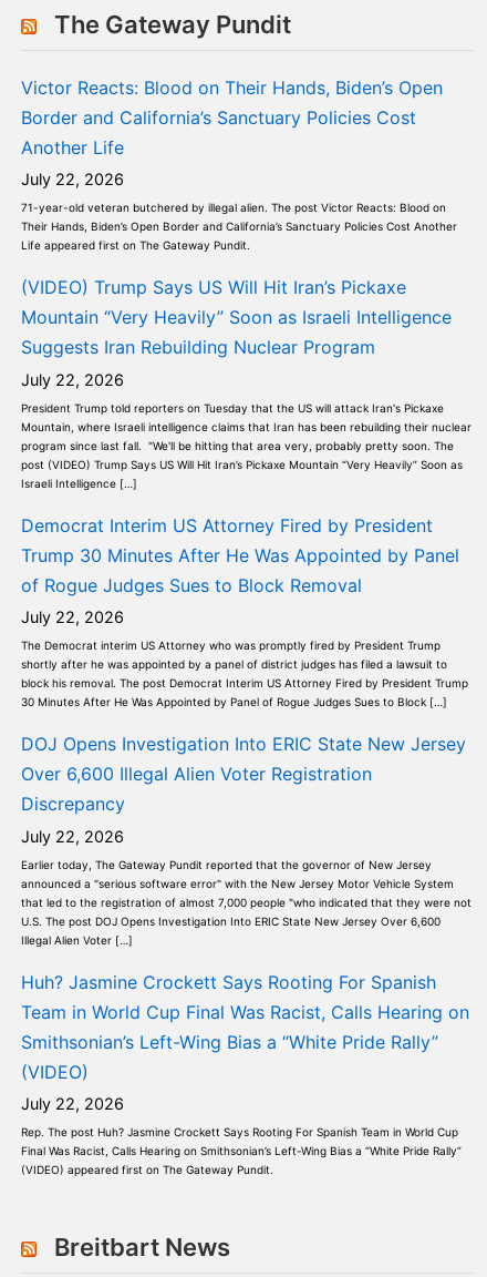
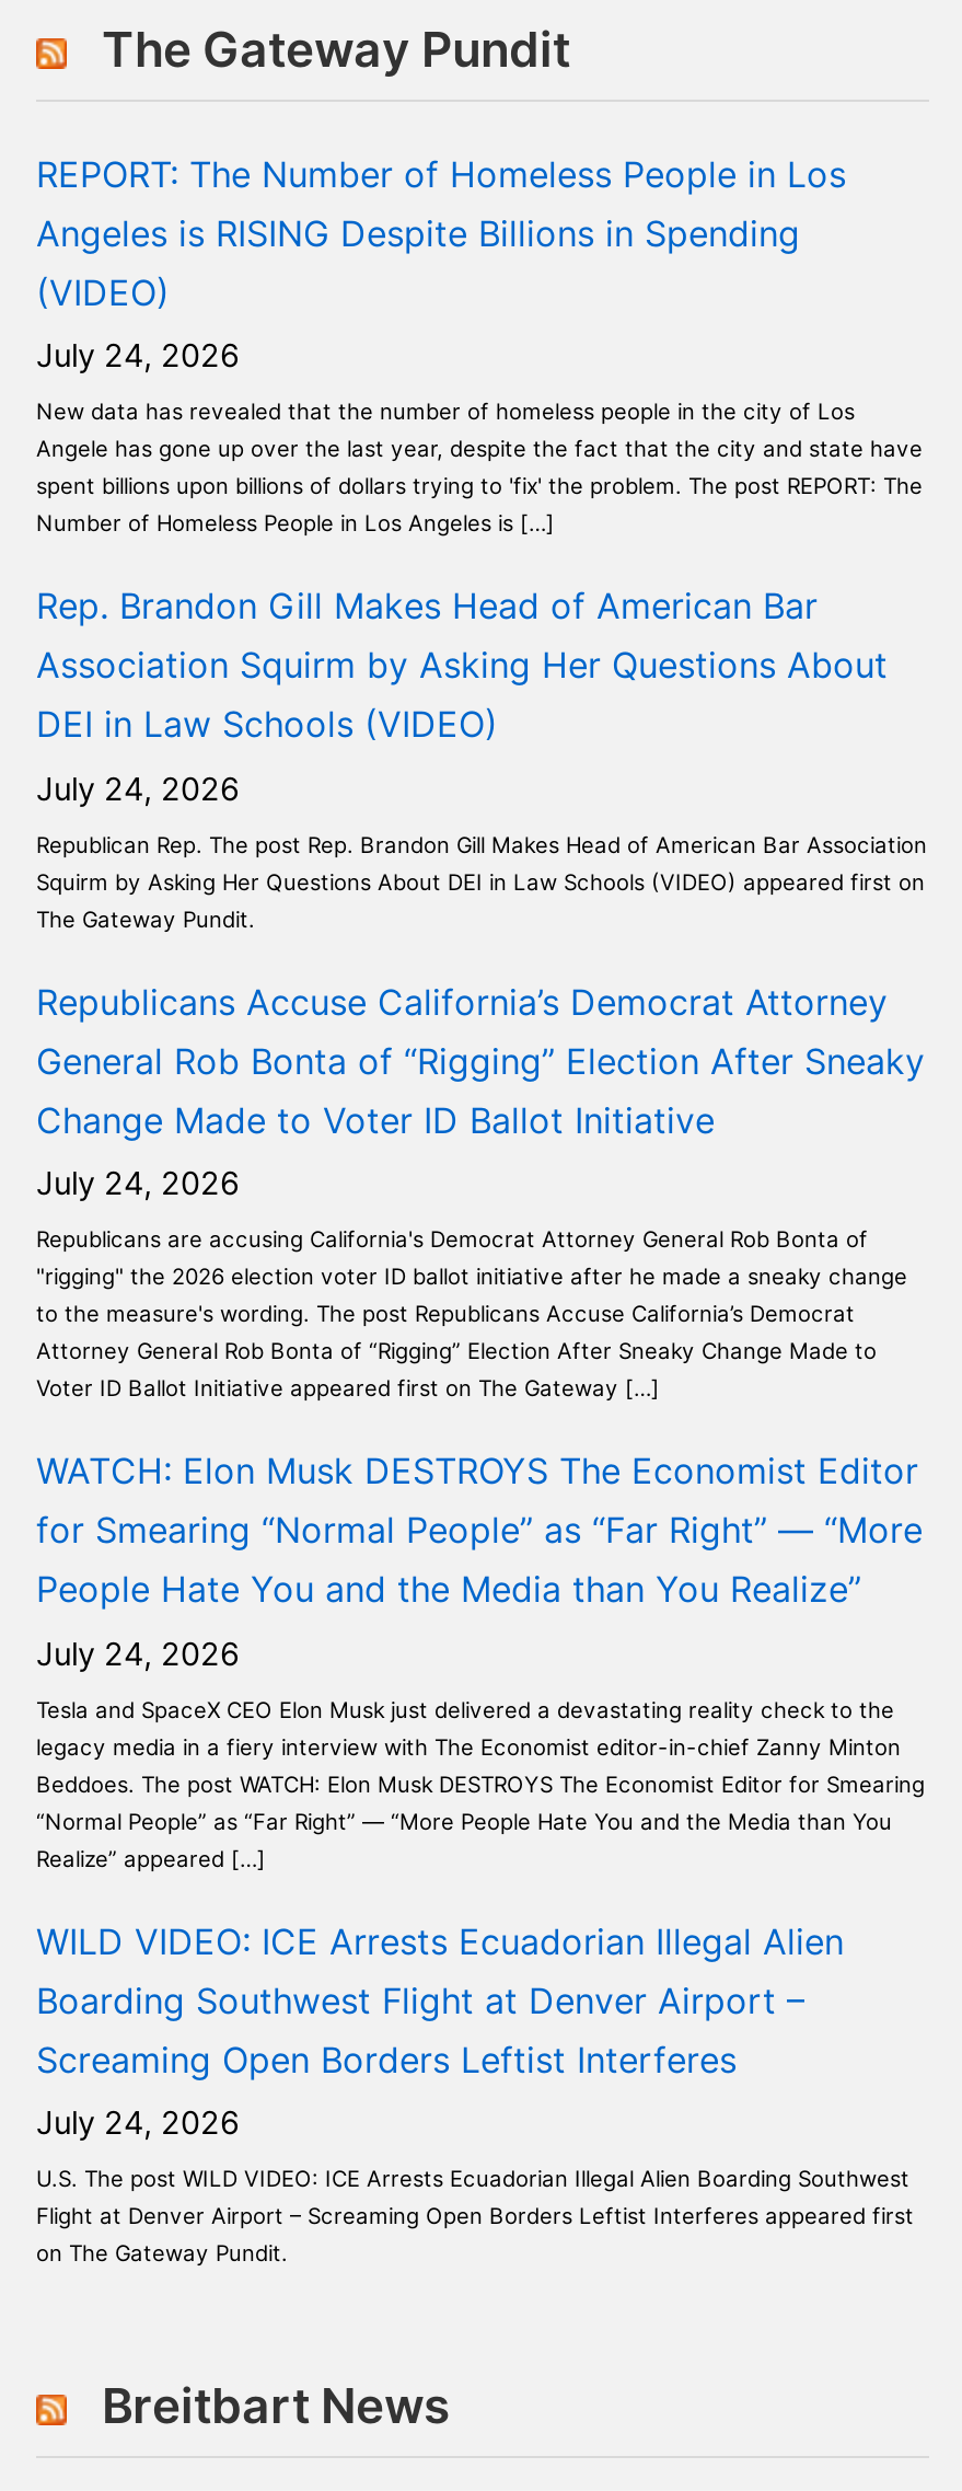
[21,76,472,1053] Victor Reacts: Blood on Their Hands, Biden’s Open | Border and California’s Sanctuary Policies Cost | Another Life | July 22, 2026 | 71-year-old veteran butchered by illegal alien. The post Victor Reacts: Blood on | Their Hands, Biden’s Open Border and California’s Sanctuary Policies Cost Another | Life appeared first on The Gateway Pundit. | (VIDEO) Trump Says US Will Hit Iran’s Pickaxe | Mountain “Very Heavily” Soon as Israeli Intelligence | Suggests Iran Rebuilding Nuclear Program | July 22, 2026 | President Trump told reporters on Tuesday that the US will attack Iran's Pickaxe | Mountain, where Israeli intelligence claims that Iran has been rebuilding their nuclear | program since last fall. "We'll be hitting that area very, probably pretty soon. The | post (VIDEO) Trump Says US Will Hit Iran’s Pickaxe Mountain “Very Heavily” Soon as | Israeli Intelligence […] | Democrat Interim US Attorney Fired by President | Trump 30 Minutes After He Was Appointed by Panel | of Rogue Judges Sues to Block Removal | July 22, 2026 | The Democrat interim US Attorney who was promptly fired by President Trump | shortly after he was appointed by a panel of district judges has filed a lawsuit to | block his removal. The post Democrat Interim US Attorney Fired by President Trump | 30 Minutes After He Was Appointed by Panel of Rogue Judges Sues to Block […] | DOJ Opens Investigation Into ERIC State New Jersey | Over 6,600 Illegal Alien Voter Registration | Discrepancy | July 22, 2026 | Earlier today, The Gateway Pundit reported that the governor of New Jersey | announced a "serious software error" with the New Jersey Motor Vehicle System | that led to the registration of almost 7,000 people "who indicated that they were not | U.S. The post DOJ Opens Investigation Into ERIC State New Jersey Over 6,600 | Illegal Alien Voter […] | Huh? Jasmine Crockett Says Rooting For Spanish | Team in World Cup Final Was Racist, Calls Hearing on | Smithsonian’s Left-Wing Bias a “White Pride Rally” -> [36,151,846,254] REPORT: The Number of Homeless People in Los | Angeles is RISING Despite Billions in Spending
moved [21,1061,89,1083] -> [36,269,170,313]: (VIDEO)
[21,1095,462,1177] July 22, 2026 | Rep. The post Huh? Jasmine Crockett Says Rooting For Spanish Team in World Cup | Final Was Racist, Calls Hearing on Smithsonian’s Left-Wing Bias a “White Pride Rally” | (VIDEO) appeared first on The Gateway Pundit. -> [36,336,927,2267] July 24, 2026 | New data has revealed that the number of homeless people in the city of Los | Angele has gone up over the last year, despite the fact that the city and state have | spent billions upon billions of dollars trying to 'fix' the problem. The post REPORT: The | Number of Homeless People in Los Angeles is […] | Rep. Brandon Gill Makes Head of American Bar | Association Squirm by Asking Her Questions About | DEI in Law Schools (VIDEO) | July 24, 2026 | Republican Rep. The post Rep. Brandon Gill Makes Head of American Bar Association | Squirm by Asking Her Questions About DEI in Law Schools (VIDEO) appeared first on | The Gateway Pundit. | Republicans Accuse California’s Democrat Attorney | General Rob Bonta of “Rigging” Election After Sneaky | Change Made to Voter ID Ballot Initiative | July 24, 2026 | Republicans are accusing California's Democrat Attorney General Rob Bonta of | "rigging" the 2026 election voter ID ballot initiative after he made a sneaky change | to the measure's wording. The post Republicans Accuse California’s Democrat | Attorney General Rob Bonta of “Rigging” Election After Sneaky Change Made to | Voter ID Ballot Initiative appeared first on The Gateway […] | WATCH: Elon Musk DESTROYS The Economist Editor | for Smearing “Normal People” as “Far Right” — “More | People Hate You and the Media than You Realize” | July 24, 2026 | Tesla and SpaceX CEO Elon Musk just delivered a devastating reality check to the | legacy media in a fiery interview with The Economist editor-in-chief Zanny Minton | Beddoes. The post WATCH: Elon Musk DESTROYS The Economist Editor for Smearing | “Normal People” as “Far Right” — “More People Hate You and the Media than You | Realize” appeared […] | WILD VIDEO: ICE Arrests Ecuadorian Illegal Alien | Boarding Southwest Flight at Denver Airport – | Screaming Open Borders Leftist Interferes | July 24, 2026 | U.S. The post WILD VIDEO: ICE Arrests Ecuadorian Illegal Alien Boarding Southwest | Flight at Denver Airport – Screaming Open Borders Leftist Interferes appeared first | on The Gateway Pundit.

